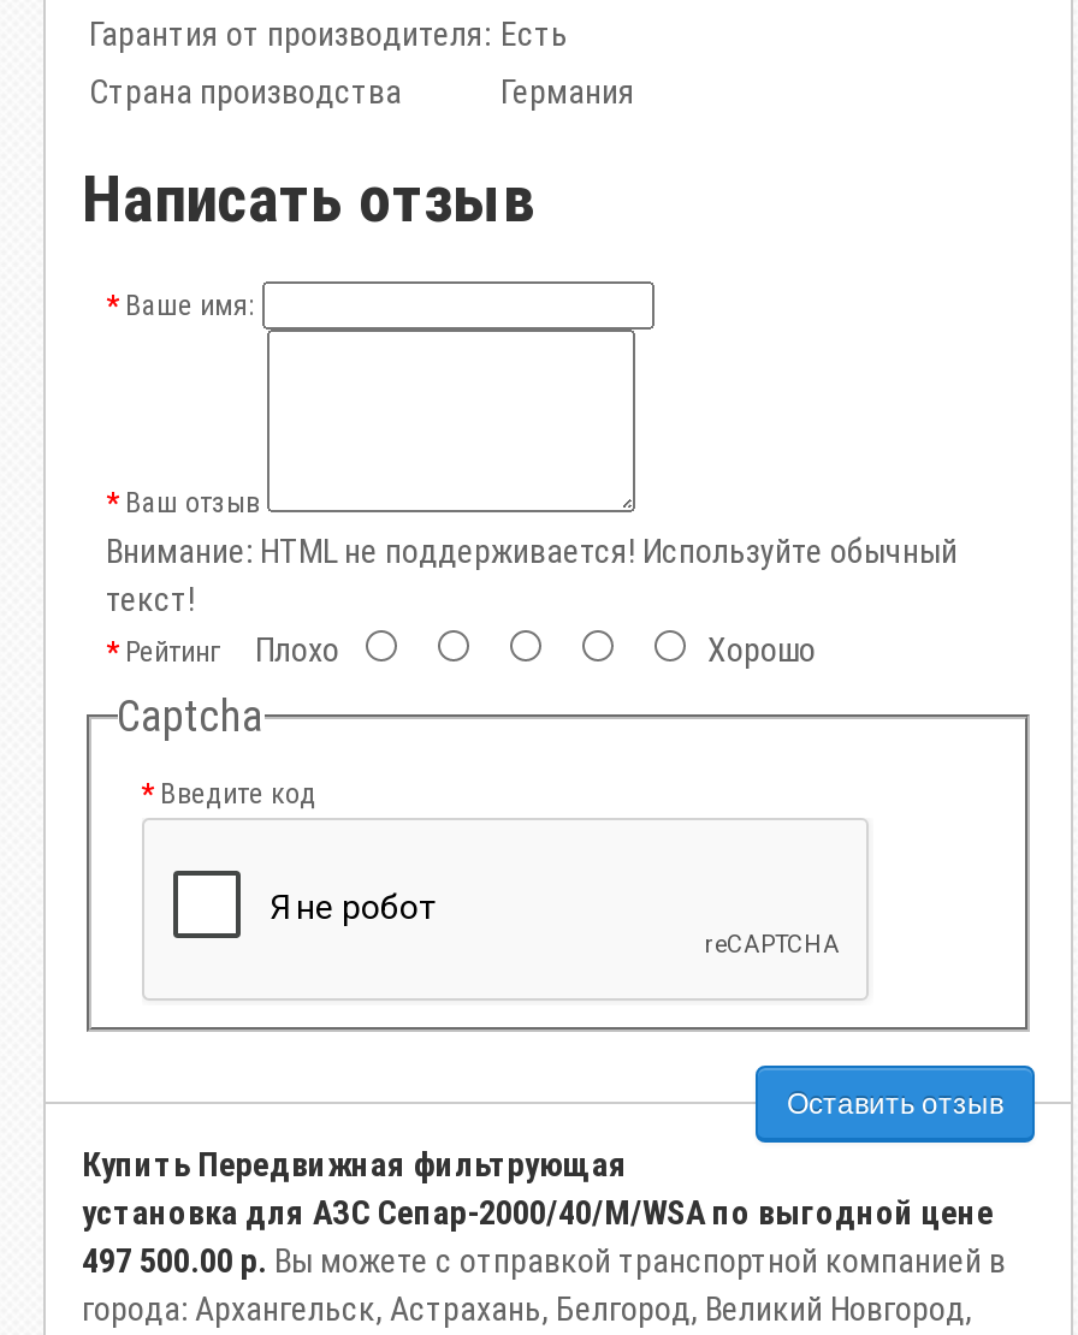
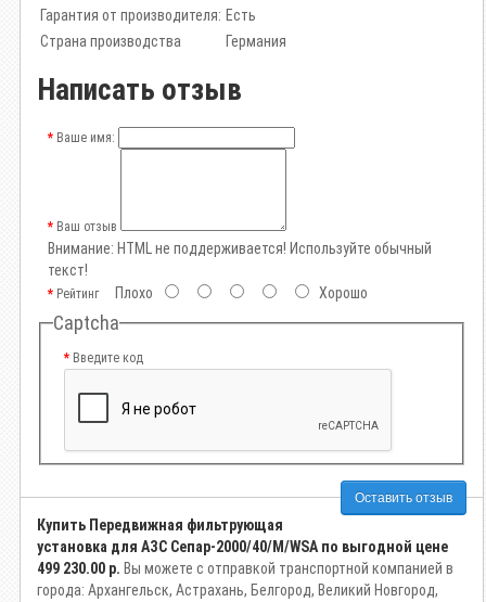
[82,1242,1006,1280] 497 500.00 р. Вы можете с отправкой транспортной компанией в -> [37,560,453,577] 499 230.00 р. Вы можете с отправкой транспортной компанией в

